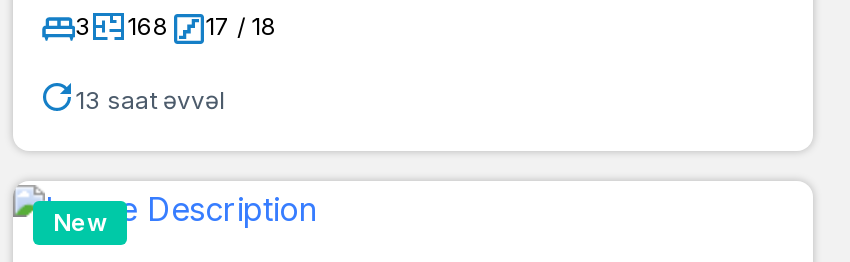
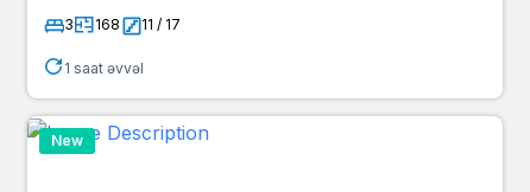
[75,11,277,41] 3 168 17 / 18 -> [64,15,181,33] 3 168 11 / 17
[75,85,225,115] 13 saat əvvəl -> [64,59,144,77] 1 saat əvvəl

